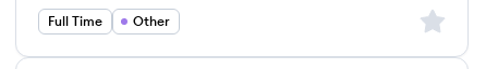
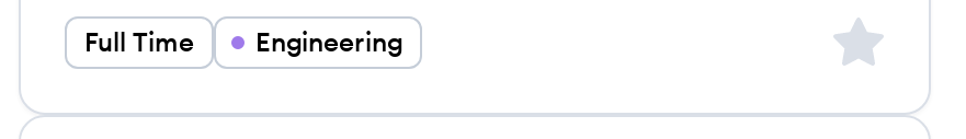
[133,13,170,29] Other -> [255,25,402,58] Engineering

